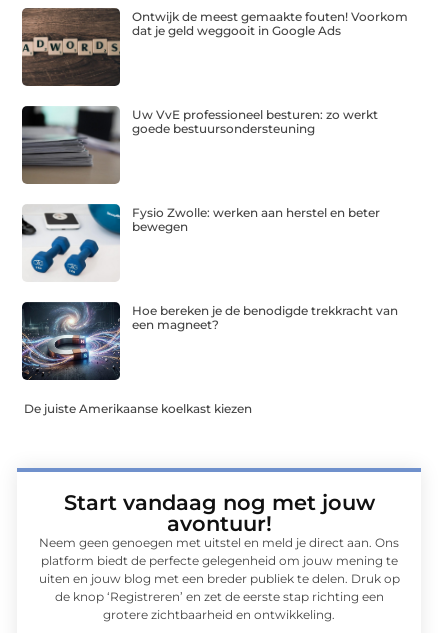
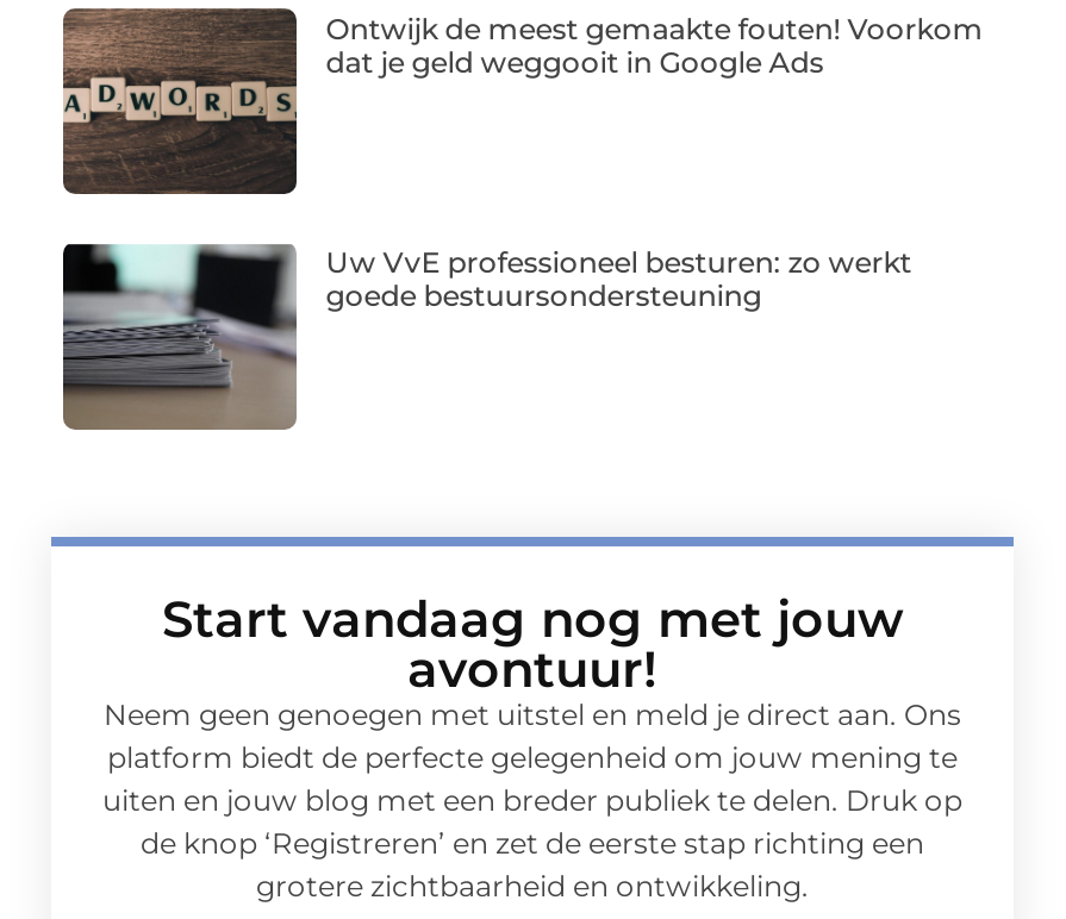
[21,203,380,281] [image] | Fysio Zwolle: werken aan herstel en beter | bewegen -> none
[21,301,398,381] [image] | Hoe bereken je de benodigde trekkracht van | een magneet? -> none
[24,401,252,416] De juiste Amerikaanse koelkast kiezen -> none

